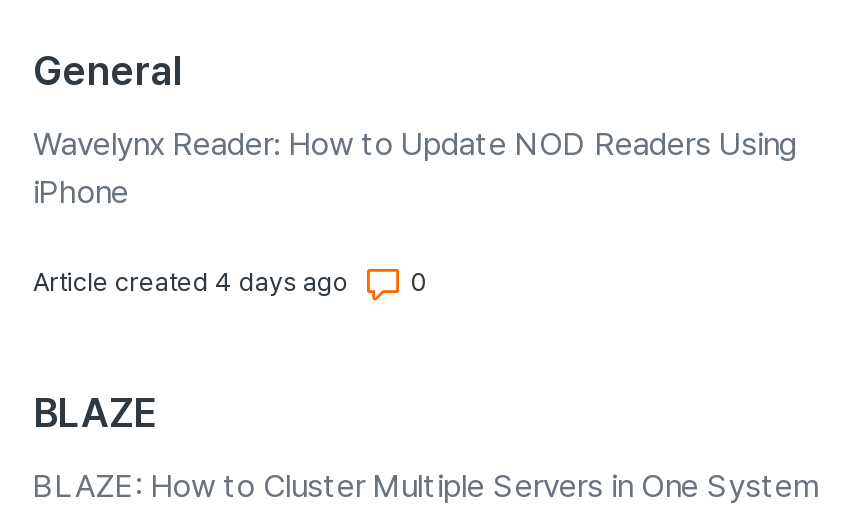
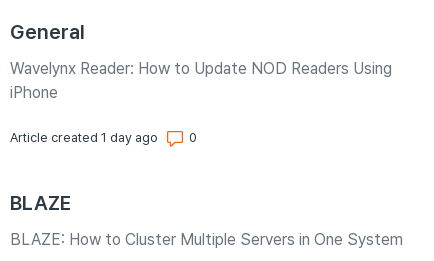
[33,267,349,297] Article created 4 days ago -> [10,130,158,145] Article created 1 day ago

